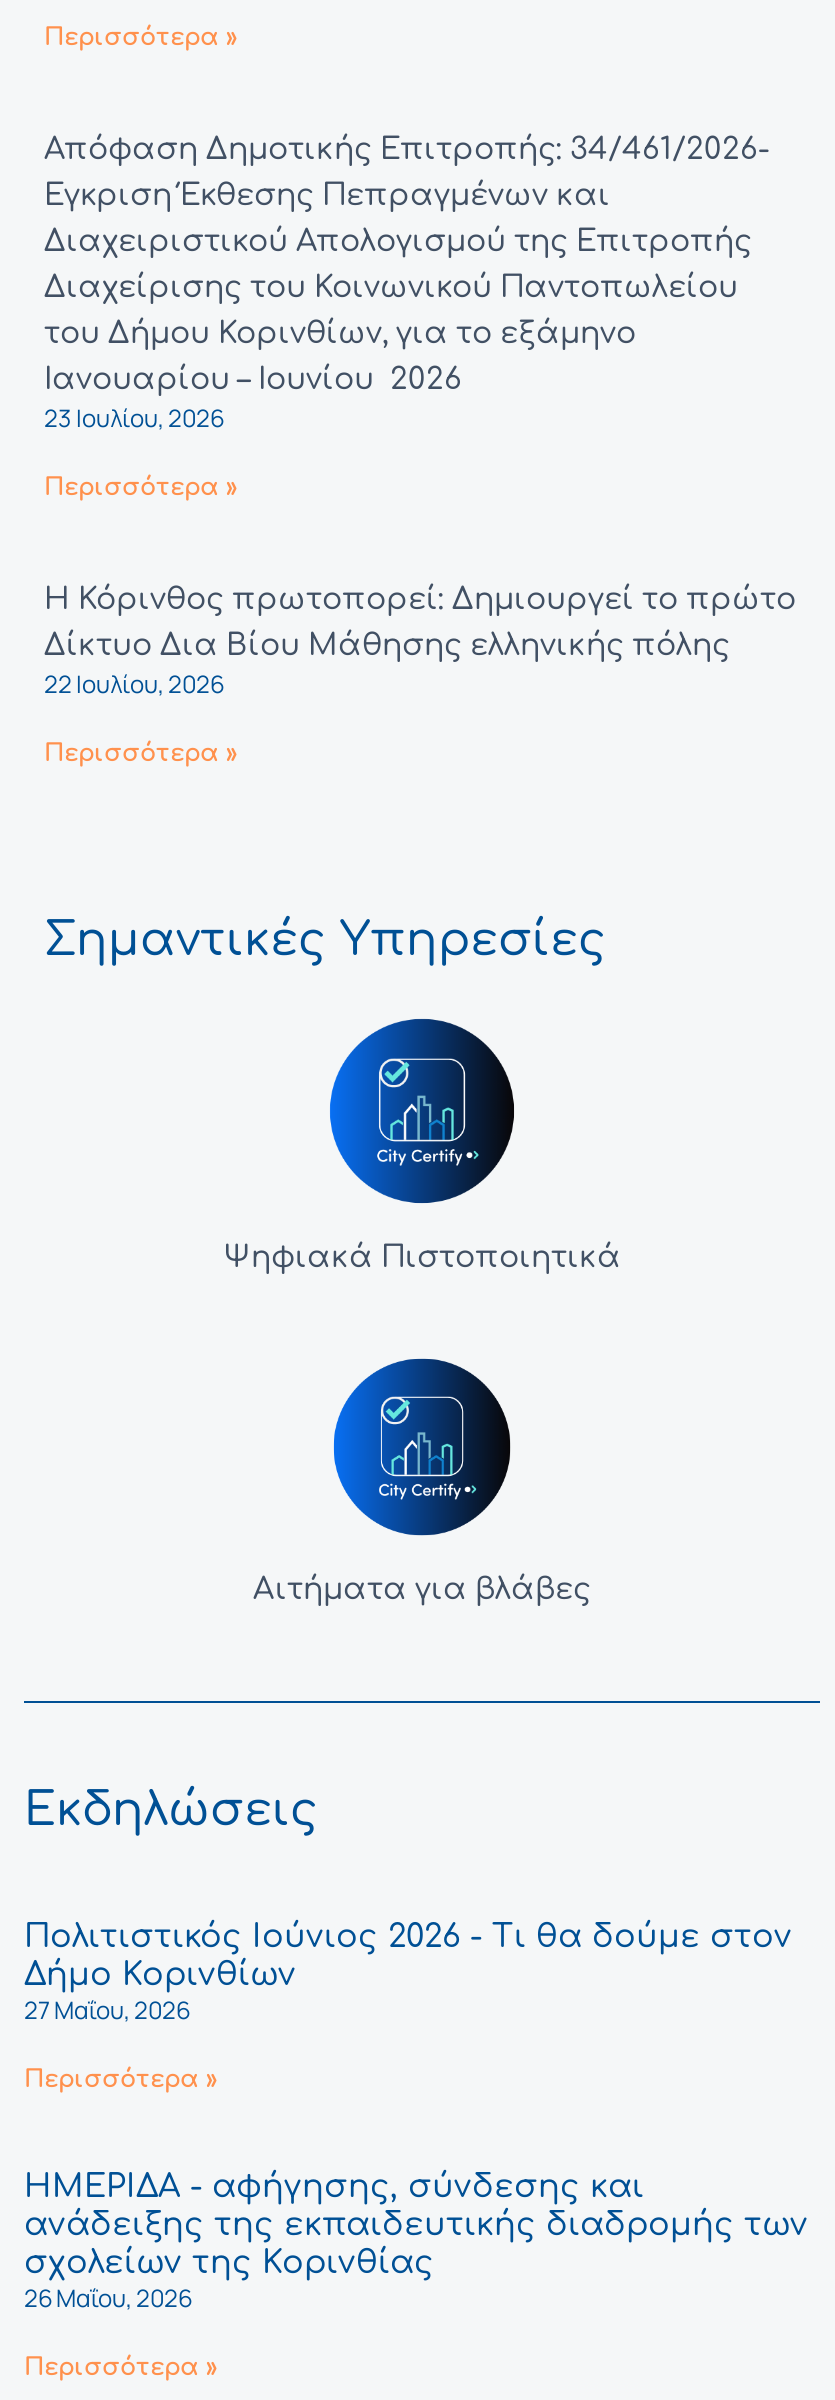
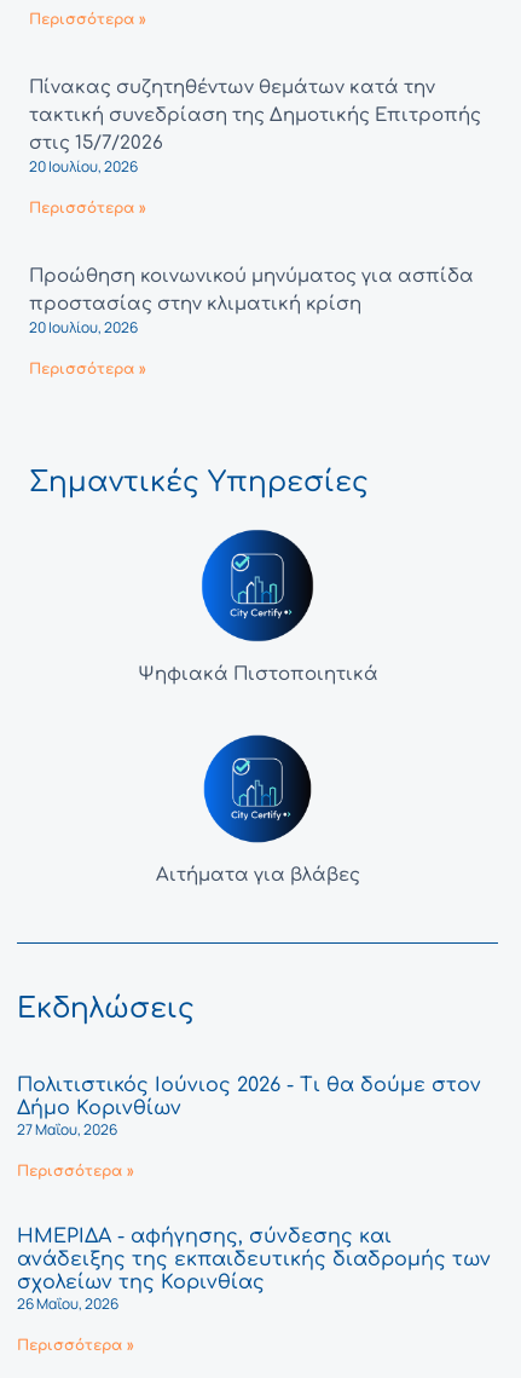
[44,133,770,435] Απόφαση Δημοτικής Επιτροπής: 34/461/2026- | Έγκριση Έκθεσης Πεπραγμένων και | Διαχειριστικού Απολογισμού της Επιτροπής | Διαχείρισης του Κοινωνικού Παντοπωλείου | του Δήμου Κορινθίων, για το εξάμηνο | Ιανουαρίου – Ιουνίου 2026 | 23 Ιουλίου, 2026 -> [29,77,481,176] Πίνακας συζητηθέντων θεμάτων κατά την | τακτική συνεδρίαση της Δημοτικής Επιτροπής | στις 15/7/2026 | 20 Ιουλίου, 2026
[44,583,796,701] Η Κόρινθος πρωτοπορεί: Δημιουργεί το πρώτο | Δίκτυο Δια Βίου Μάθησης ελληνικής πόλης | 22 Ιουλίου, 2026 -> [29,266,474,337] Προώθηση κοινωνικού μηνύματος για ασπίδα | προστασίας στην κλιματική κρίση | 20 Ιουλίου, 2026

